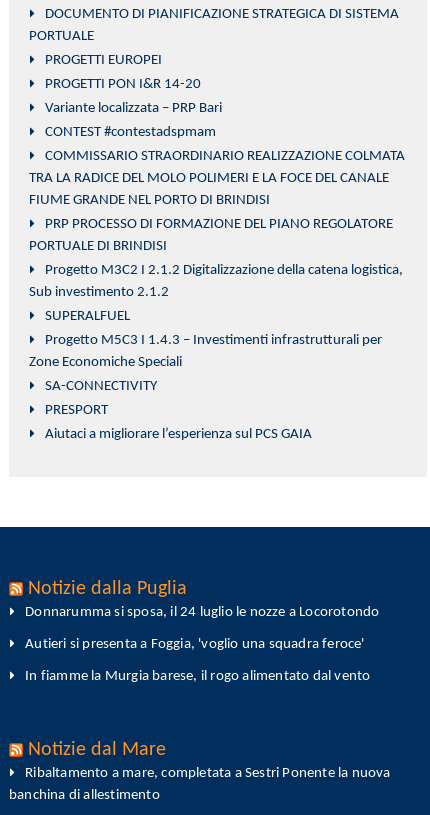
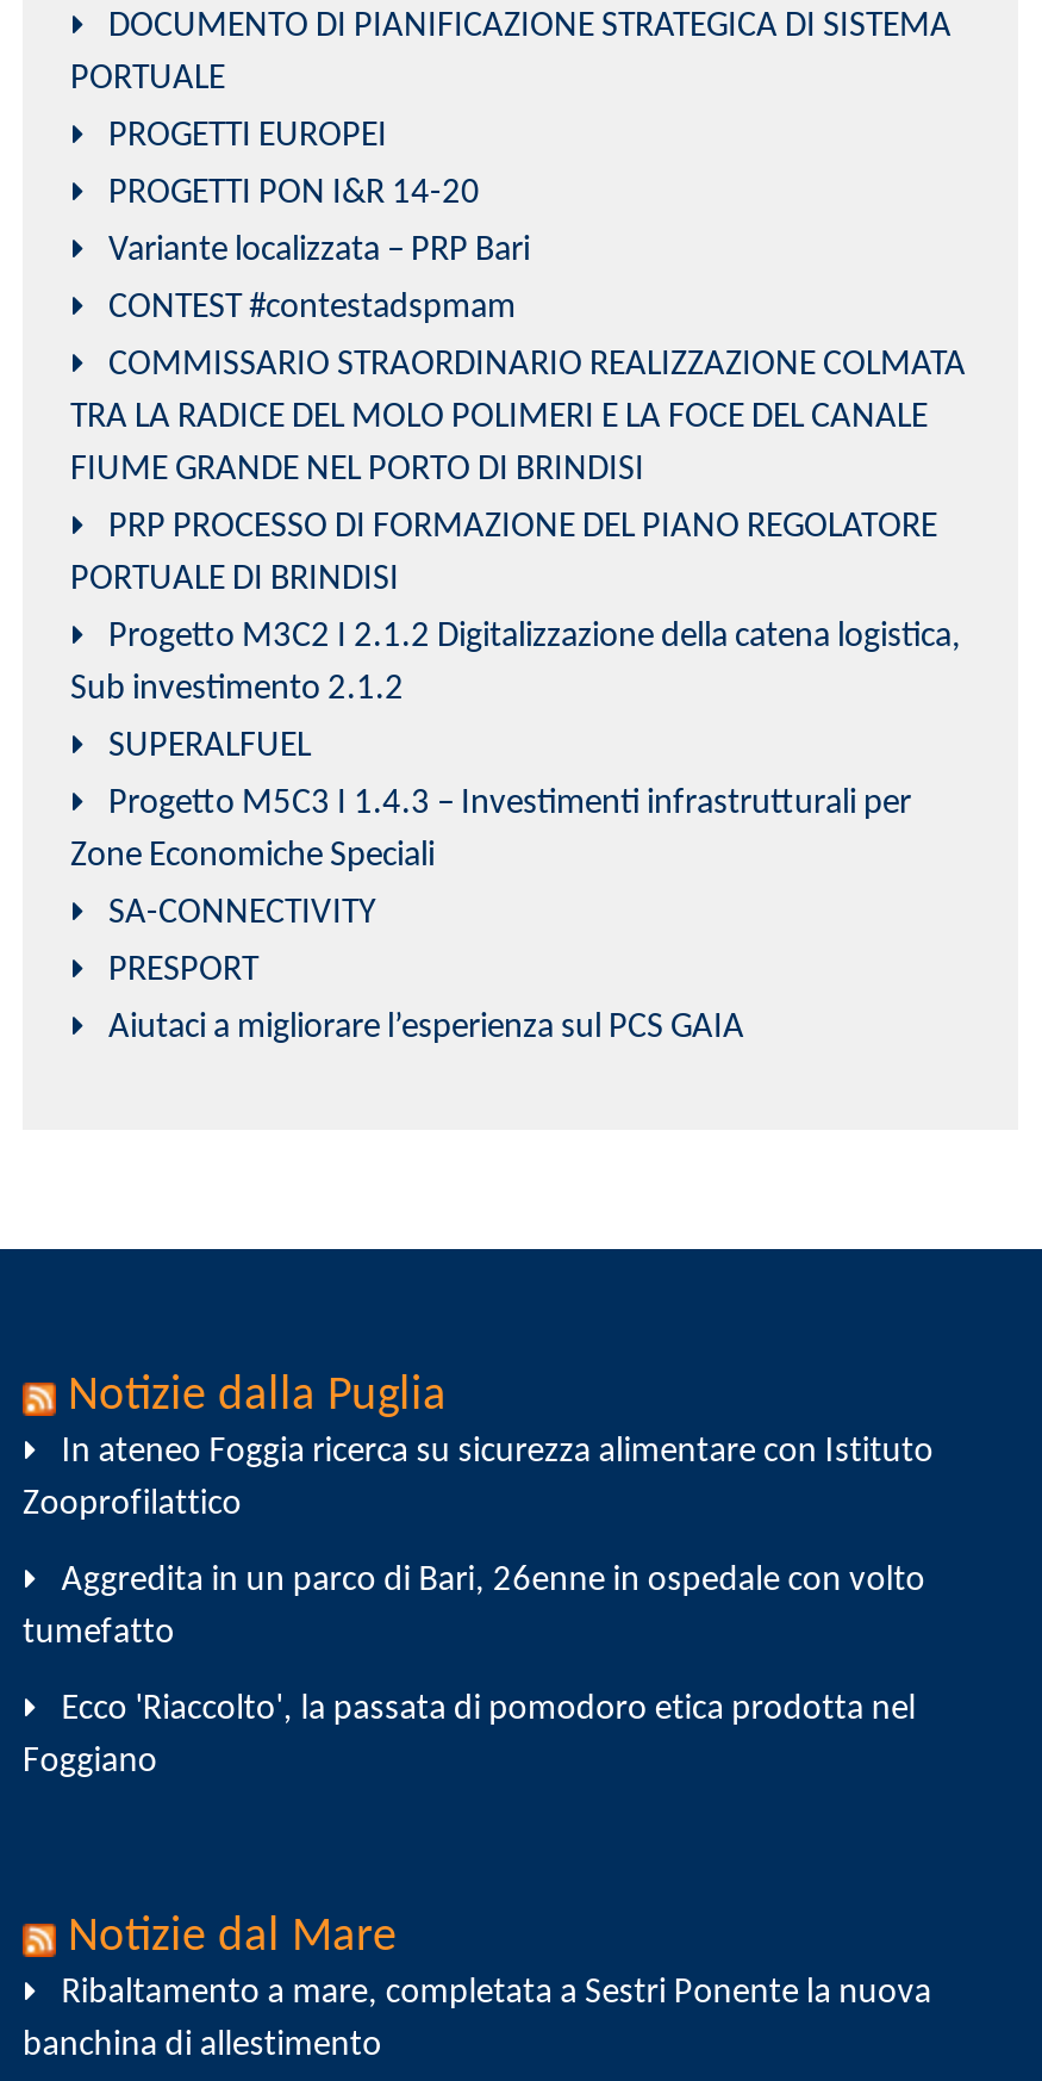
[25,604,379,683] Donnarumma si sposa, il 24 luglio le nozze a Locorotondo | Autieri si presenta a Foggia, 'voglio una squadra feroce' | In fiamme la Murgia barese, il rogo alimentato dal vento -> [23,1436,933,1782] In ateneo Foggia ricerca su sicurezza alimentare con Istituto | Zooprofilattico | Aggredita in un parco di Bari, 26enne in ospedale con volto | tumefatto | Ecco 'Riaccolto', la passata di pomodoro etica prodotta nel | Foggiano

